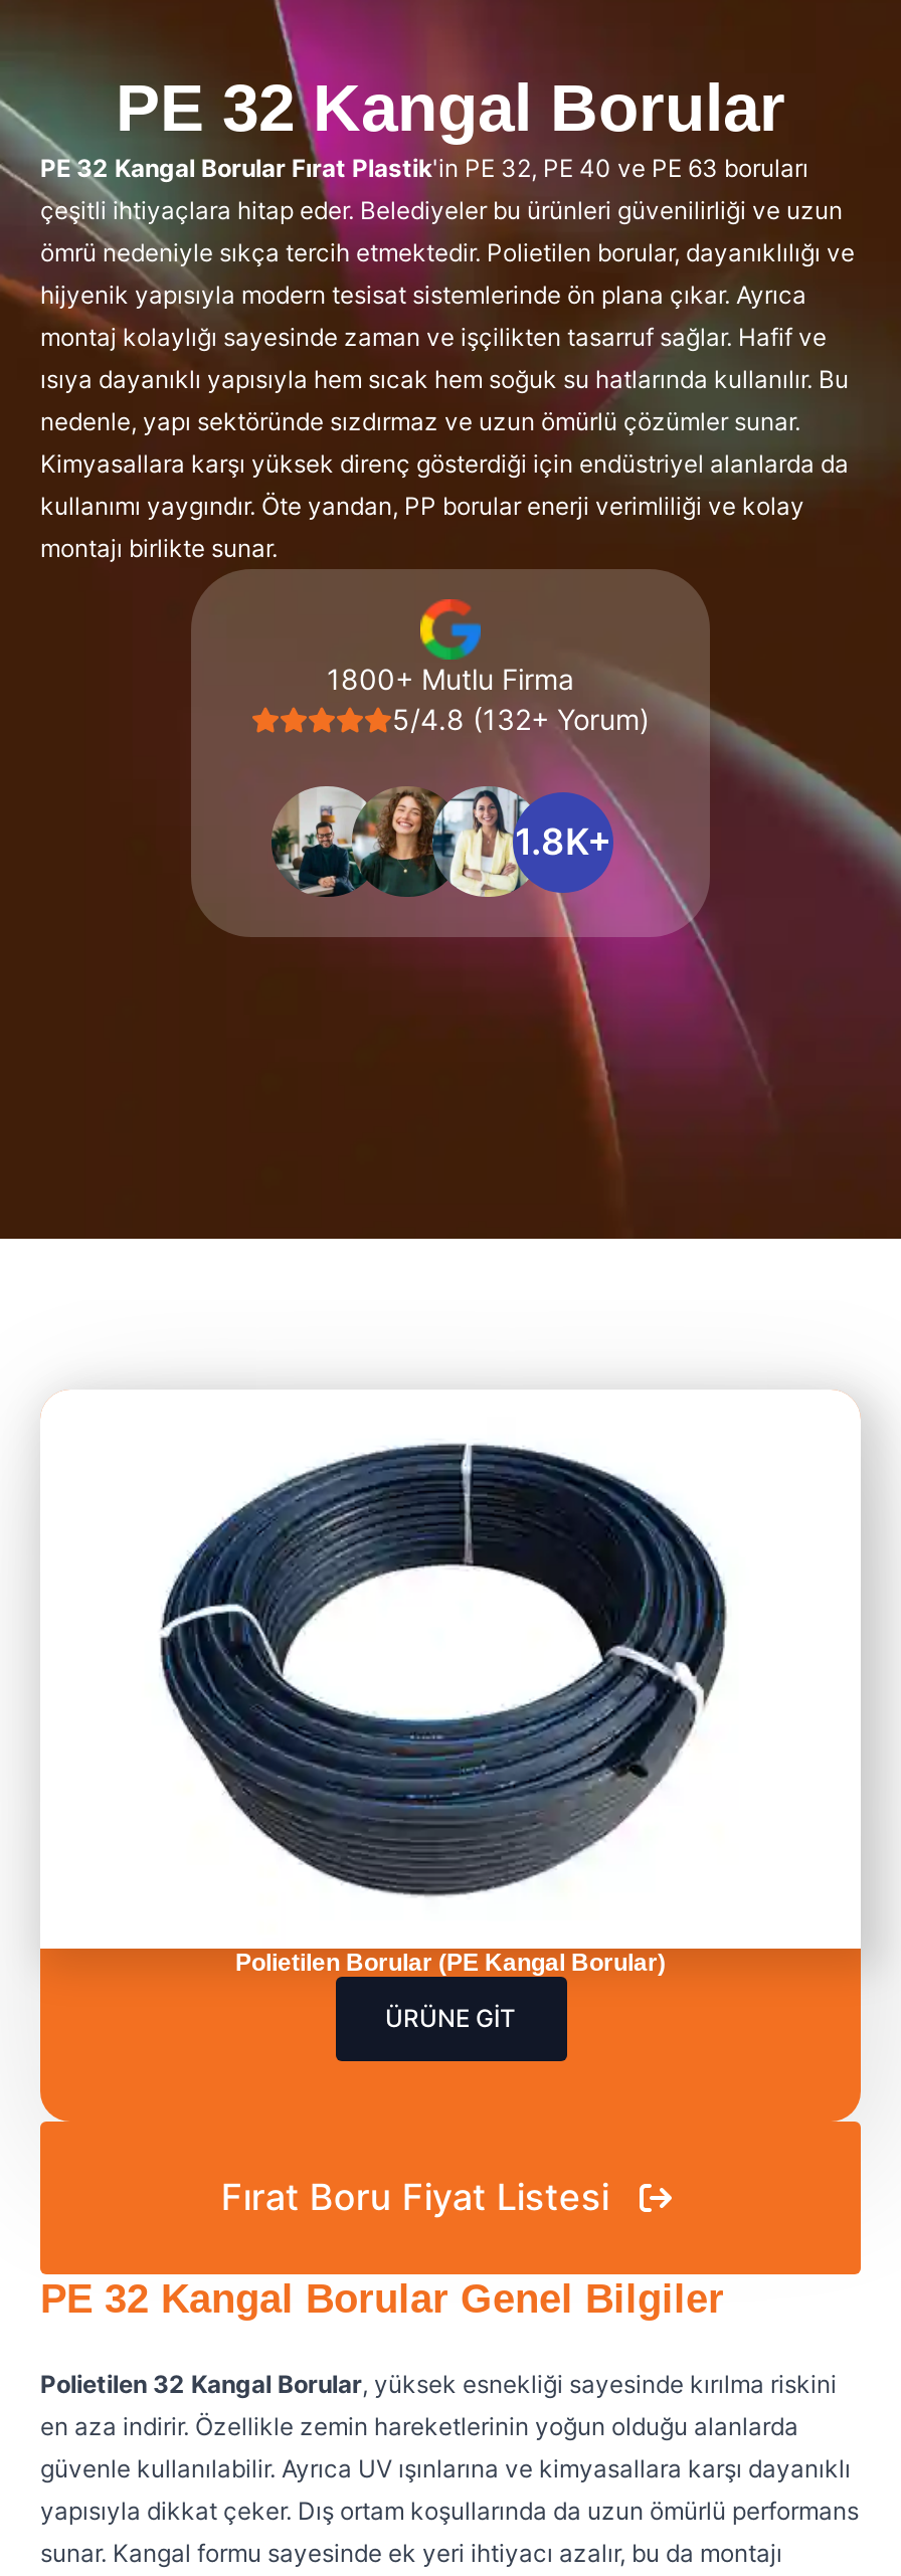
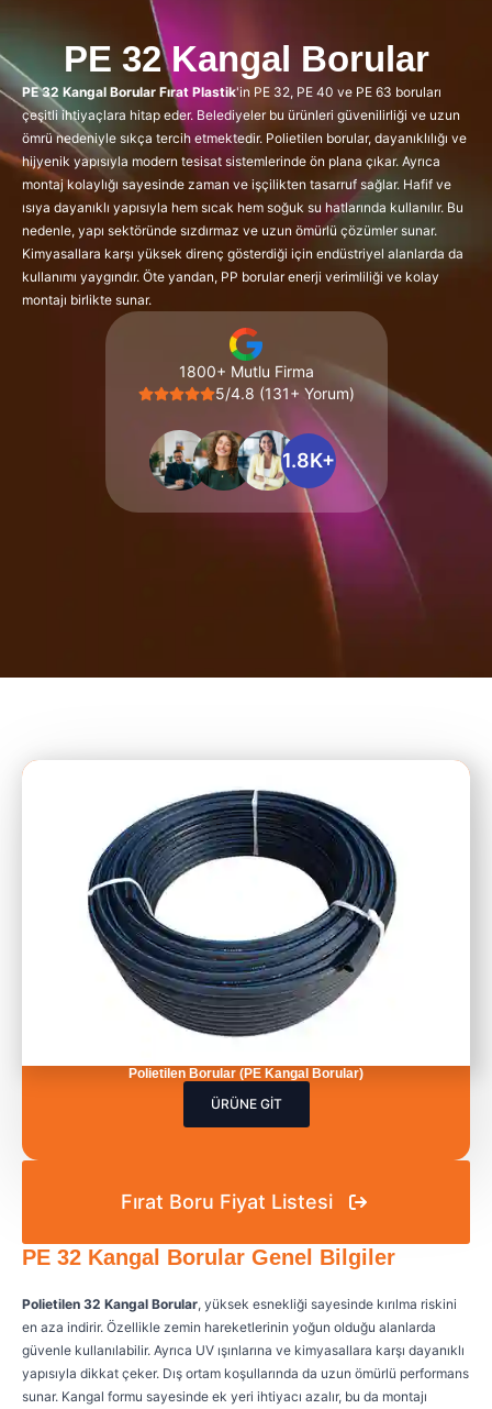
[392,702,650,736] 5/4.8 (132+ Yorum) -> [215,384,354,403] 5/4.8 (131+ Yorum)

